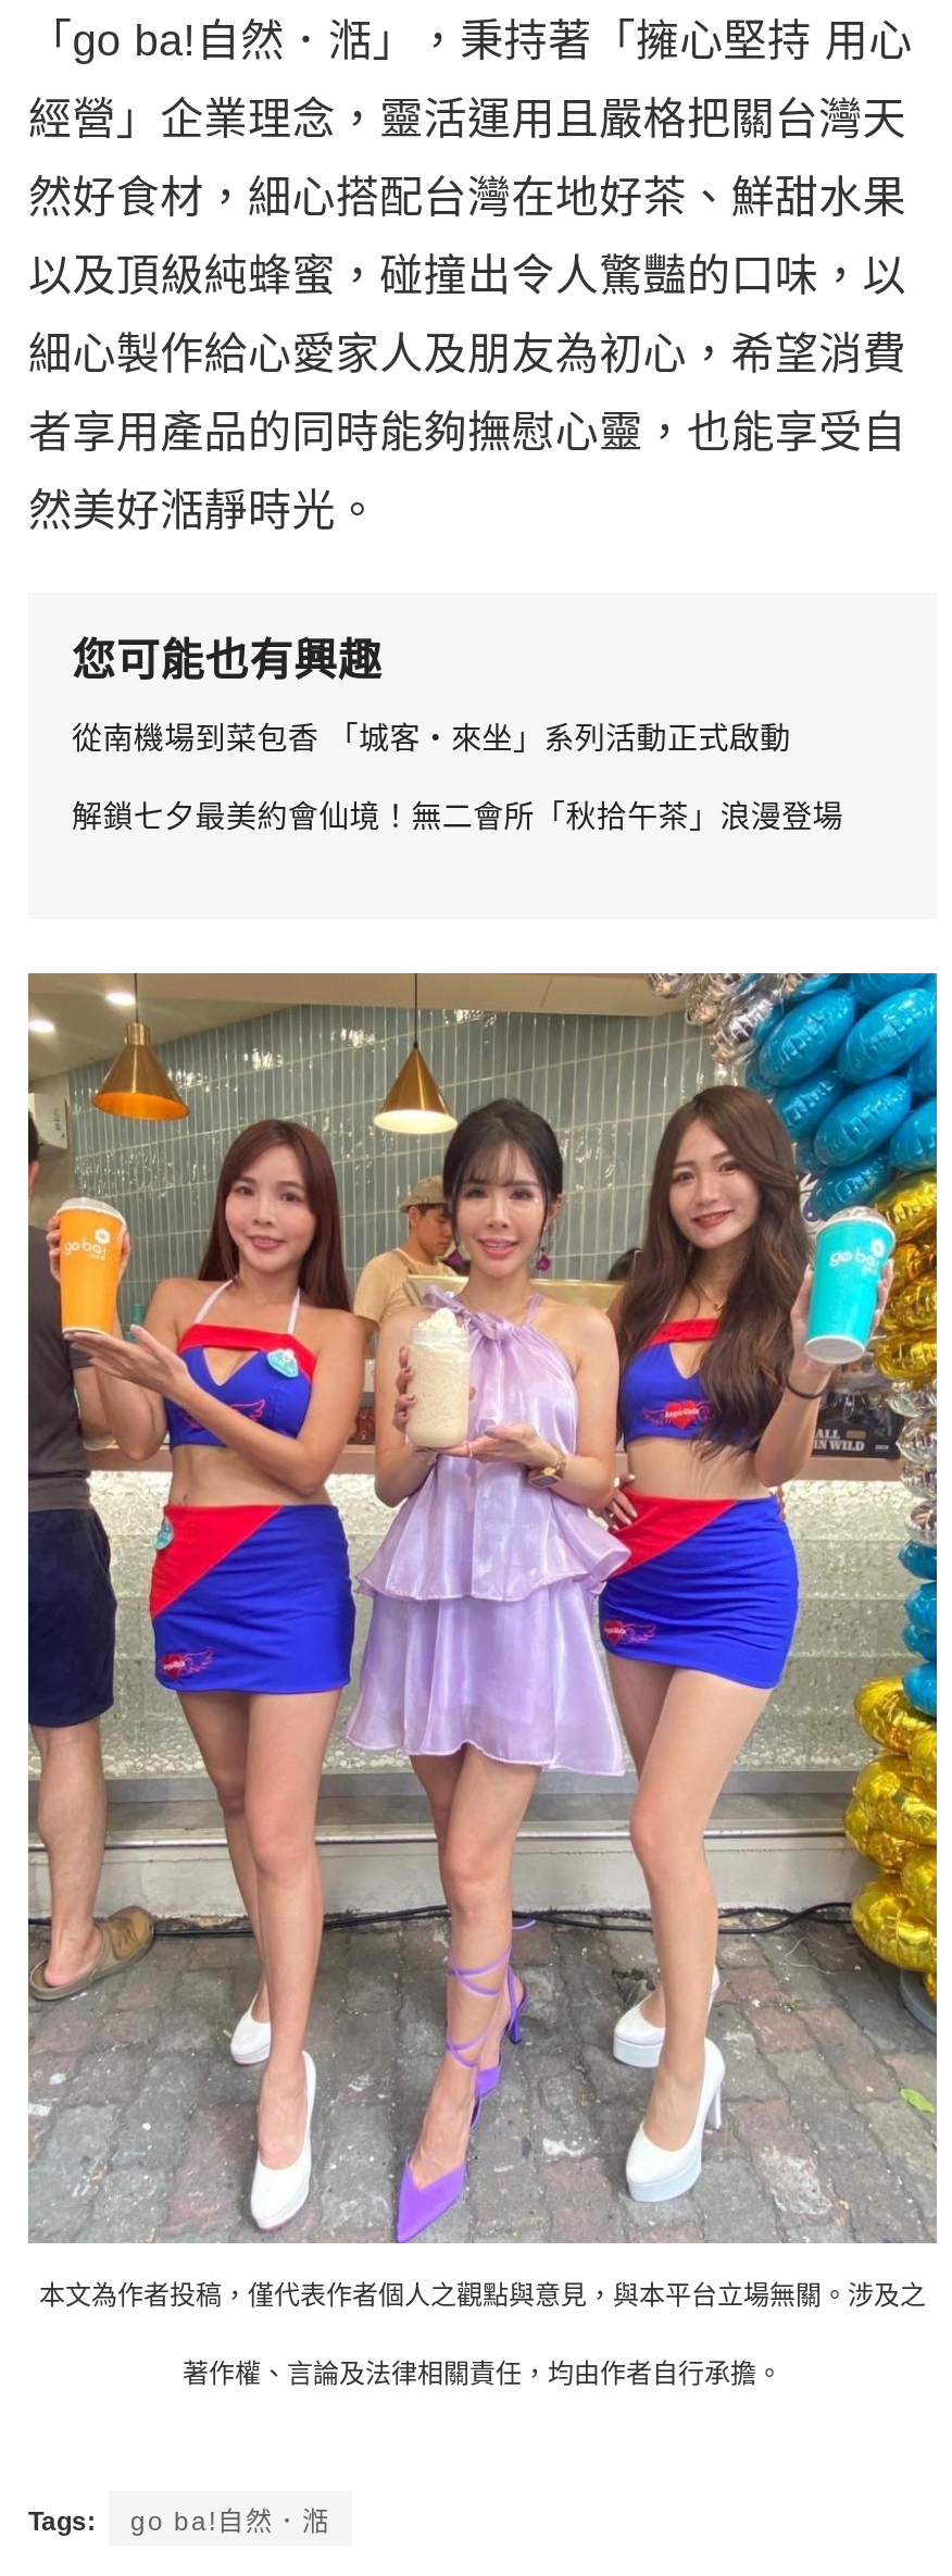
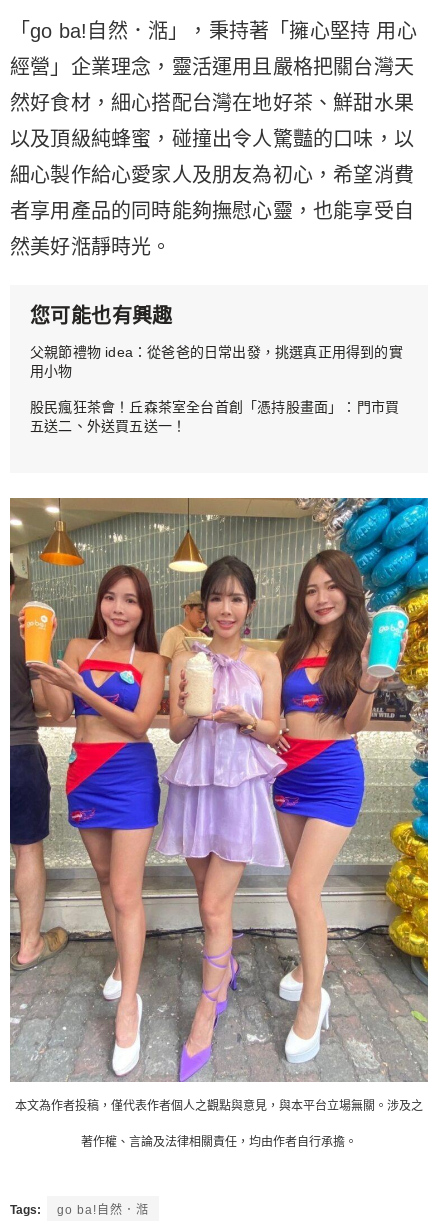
[72,721,791,756] 從南機場到菜包香 「城客・來坐」系列活動正式啟動 -> [30,344,403,379] 父親節禮物 idea：從爸爸的日常出發，挑選真正用得到的實 | 用小物
[72,799,843,834] 解鎖七夕最美約會仙境！無二會所「秋拾午茶」浪漫登場 -> [30,399,399,434] 股民瘋狂茶會！丘森茶室全台首創「憑持股畫面」：門市買 | 五送二、外送買五送一！

